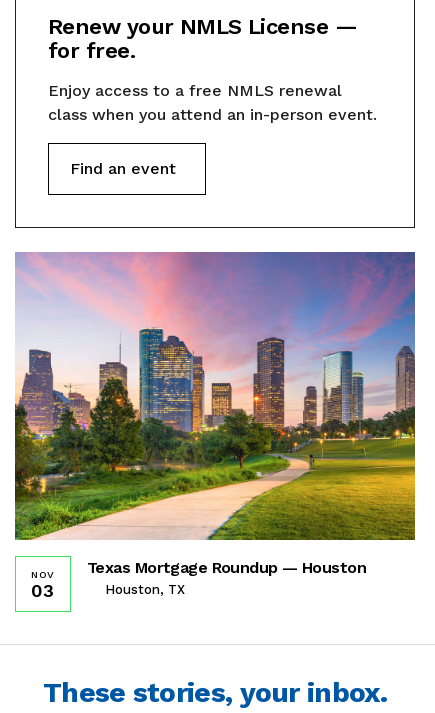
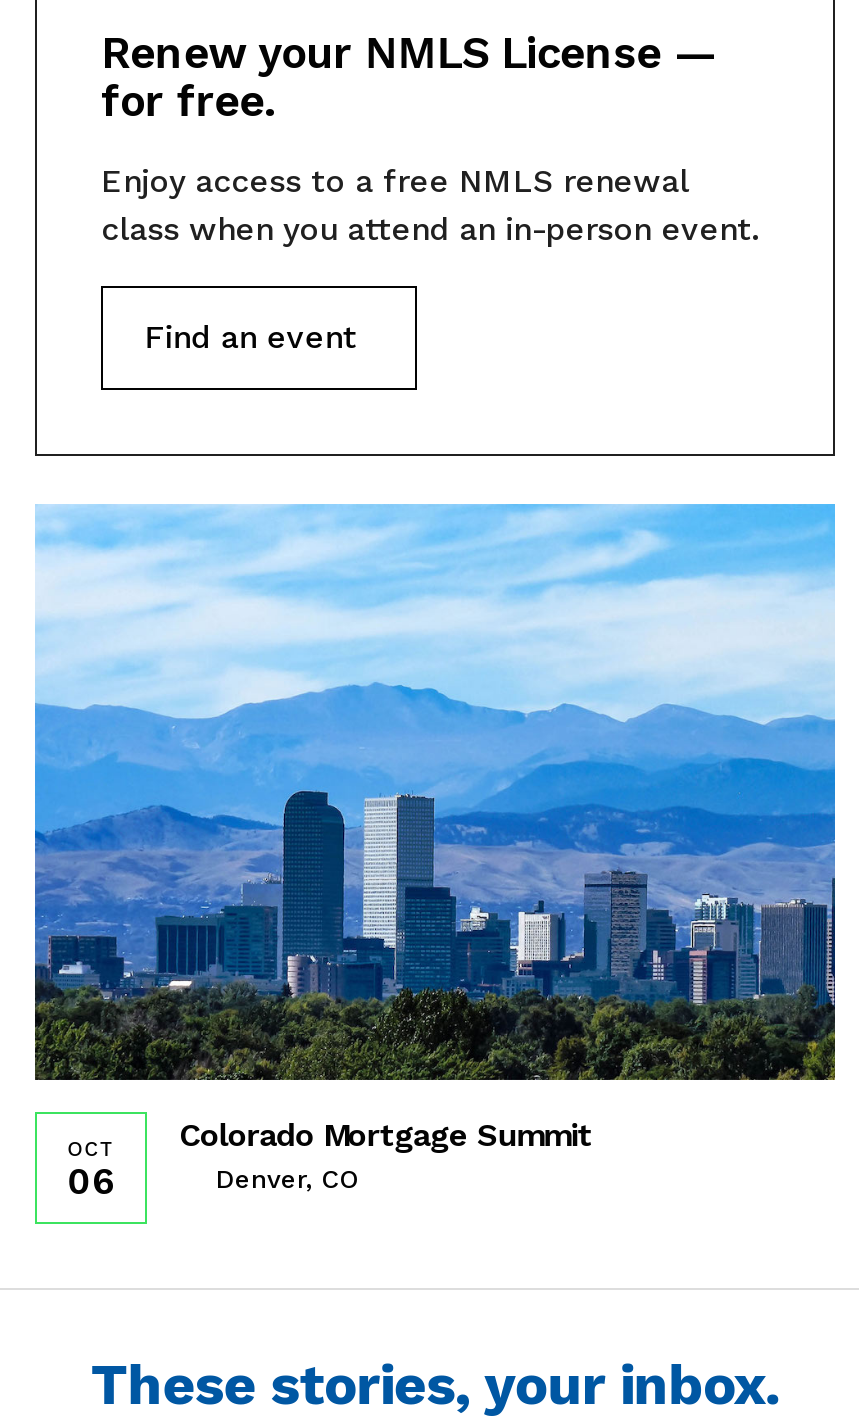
[14,251,416,597] [image] | Texas Mortgage Roundup — Houston | Houston, TX -> [33,502,837,1193] [image] | Colorado Mortgage Summit | Denver, CO
[31,569,55,601] NOV | 03 -> [67,1138,115,1202] OCT | 06

